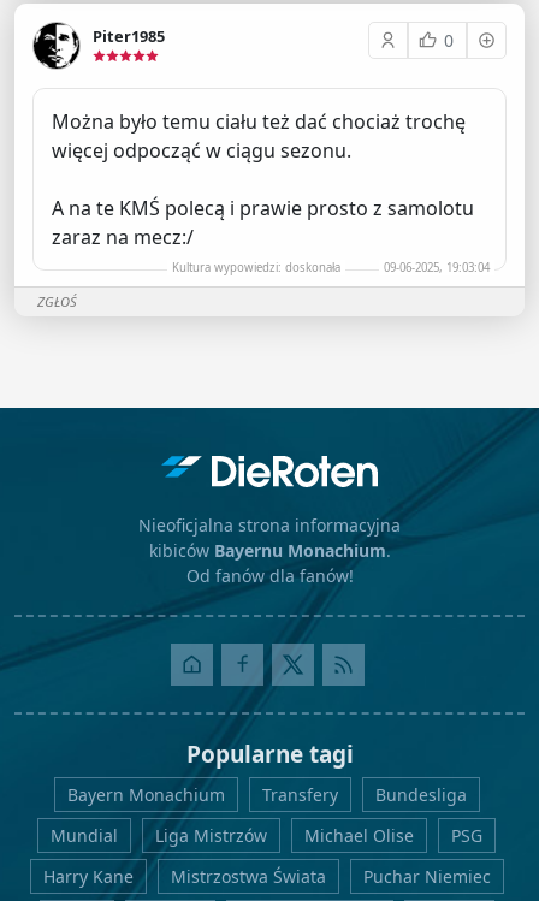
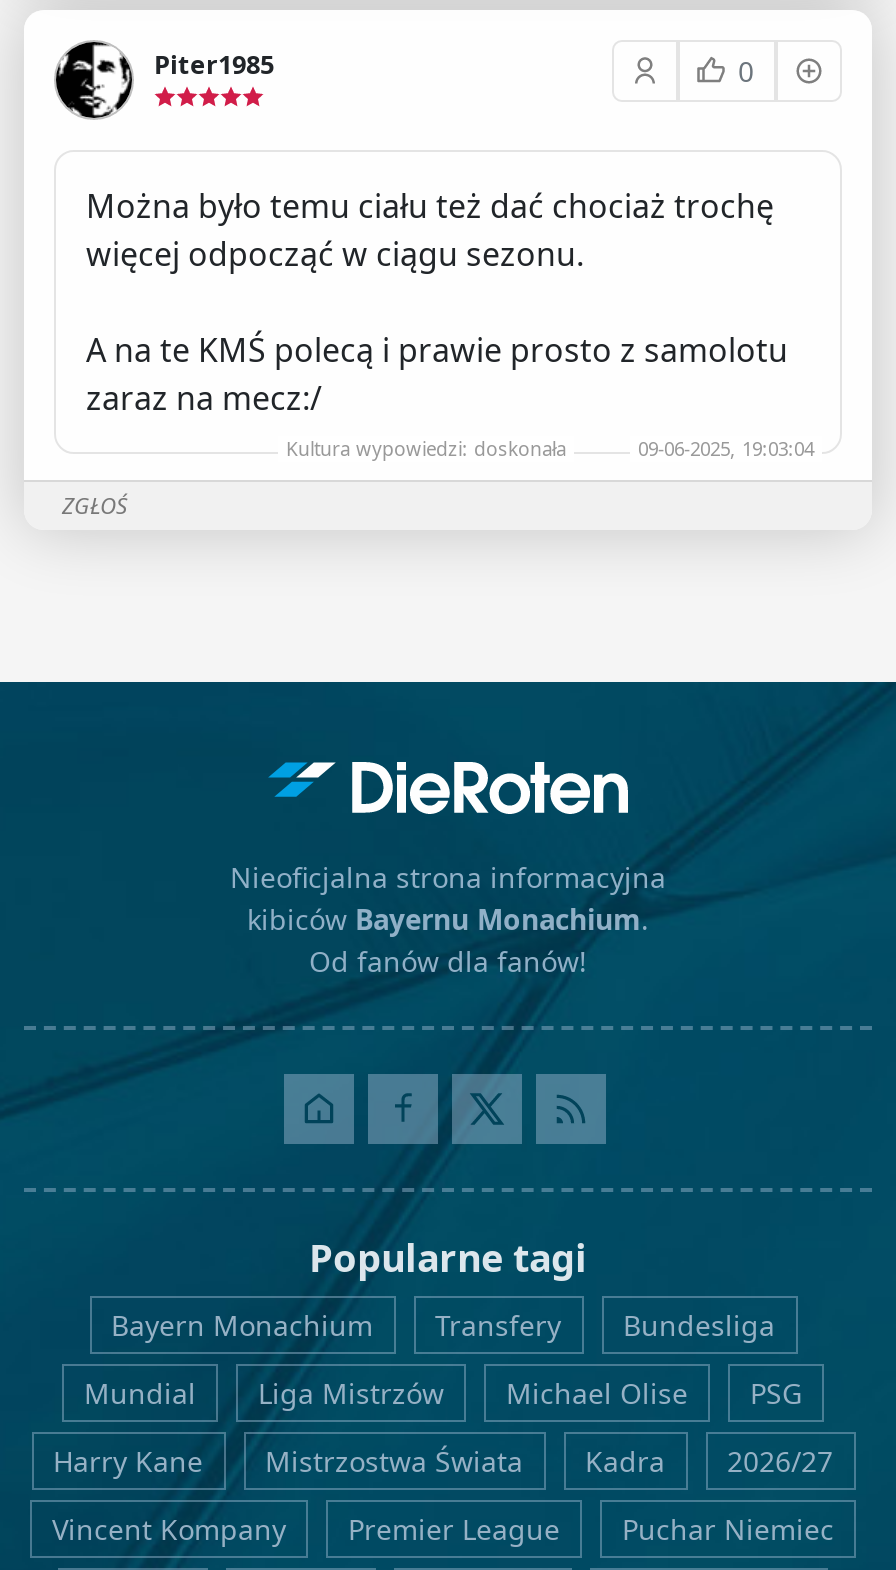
none -> [52,1442,833,1548] Kadra | 2026/27 | Vincent Kompany | Premier League

